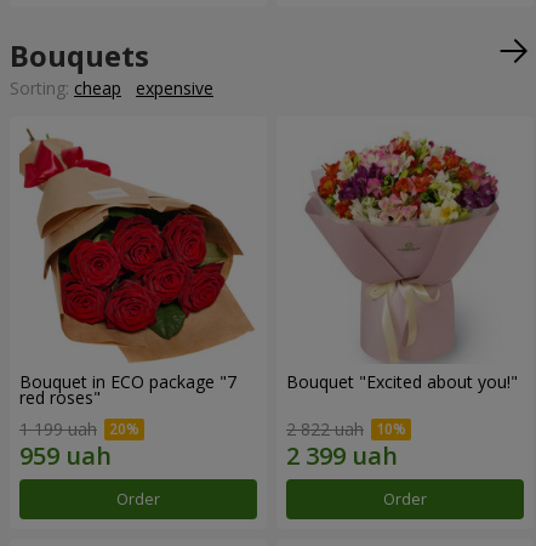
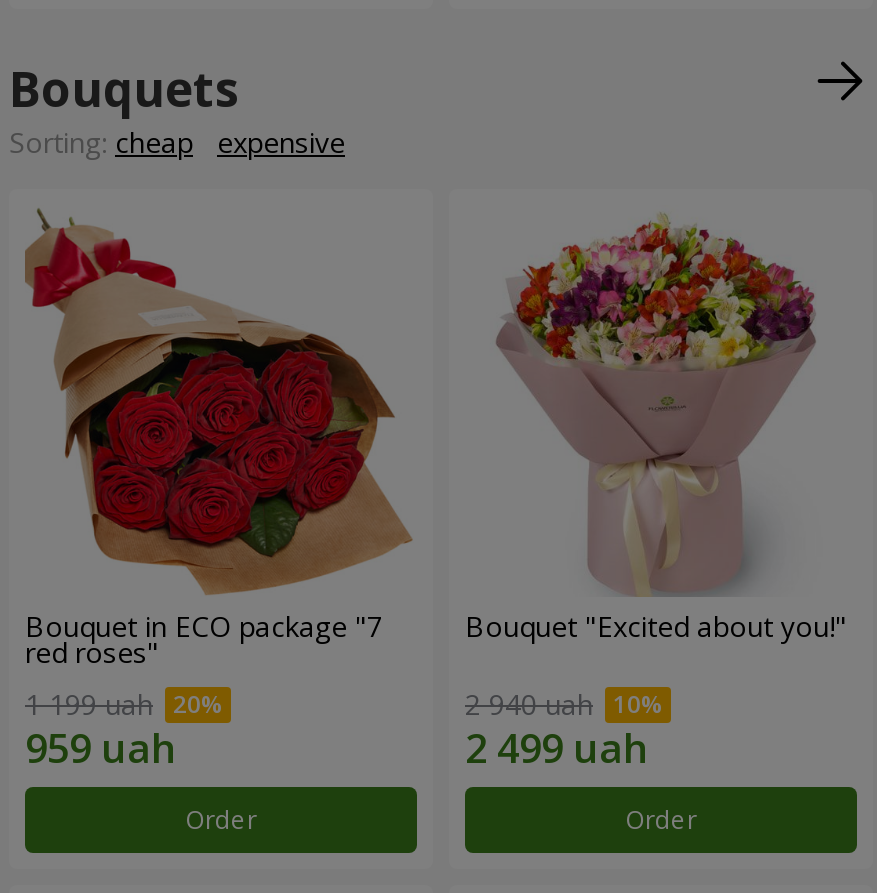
[286,417,364,440] 2 822 uah -> [465,685,593,723] 2 940 uah

